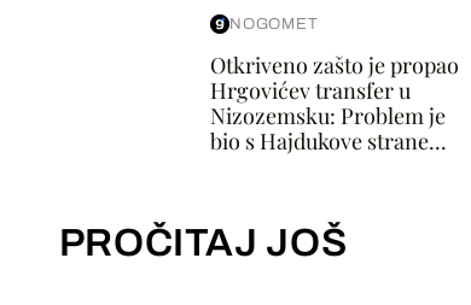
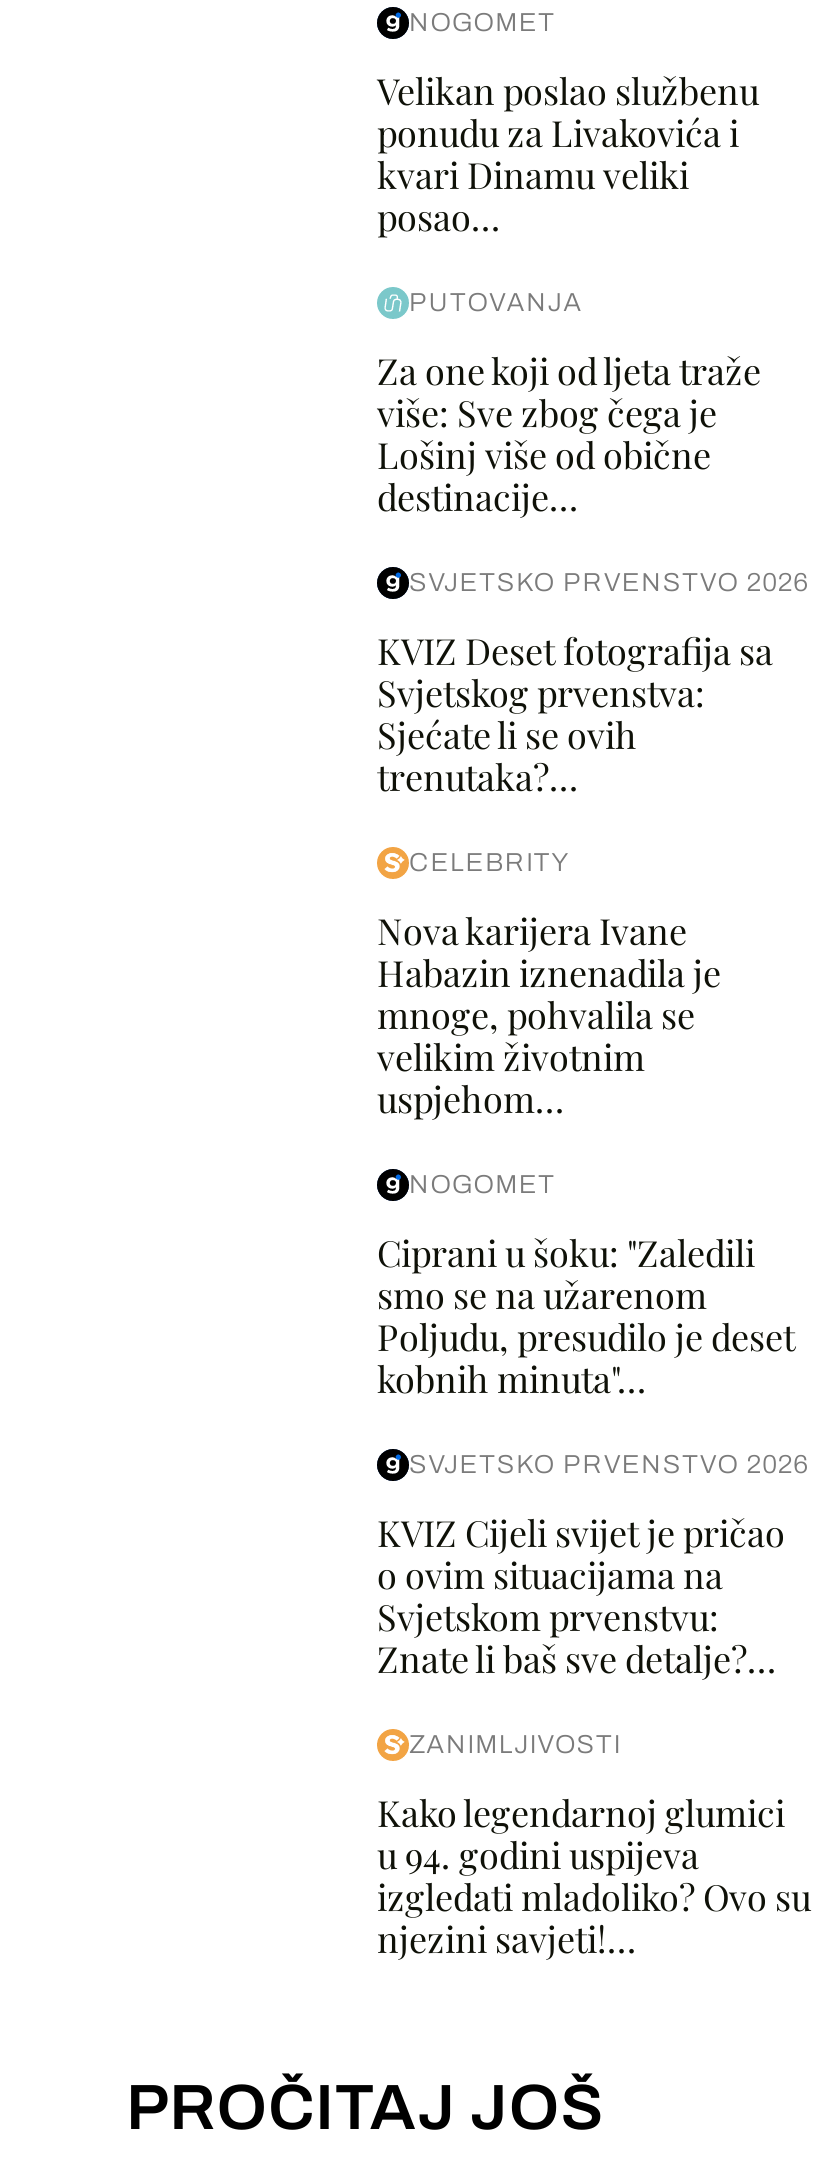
[210,51,459,156] Otkriveno zašto je propao | Hrgovićev transfer u | Nizozemsku: Problem je | bio s Hajdukove strane... -> [377,67,811,1963] Velikan poslao službenu | ponudu za Livakovića i | kvari Dinamu veliki | posao... | PUTOVANJA | Za one koji od ljeta traže | više: Sve zbog čega je | Lošinj više od obične | destinacije... | SVJETSKO PRVENSTVO 2026 | KVIZ Deset fotografija sa | Svjetskog prvenstva: | Sjećate li se ovih | trenutaka?... | CELEBRITY | Nova karijera Ivane | Habazin iznenadila je | mnoge, pohvalila se | velikim životnim | uspjehom... | NOGOMET | Ciprani u šoku: "Zaledili | smo se na užarenom | Poljudu, presudilo je deset | kobnih minuta"... | SVJETSKO PRVENSTVO 2026 | KVIZ Cijeli svijet je pričao | o ovim situacijama na | Svjetskom prvenstvu: | Znate li baš sve detalje?... | ZANIMLJIVOSTI | Kako legendarnoj glumici | u 94. godini uspijeva | izgledati mladoliko? Ovo su | njezini savjeti!...

